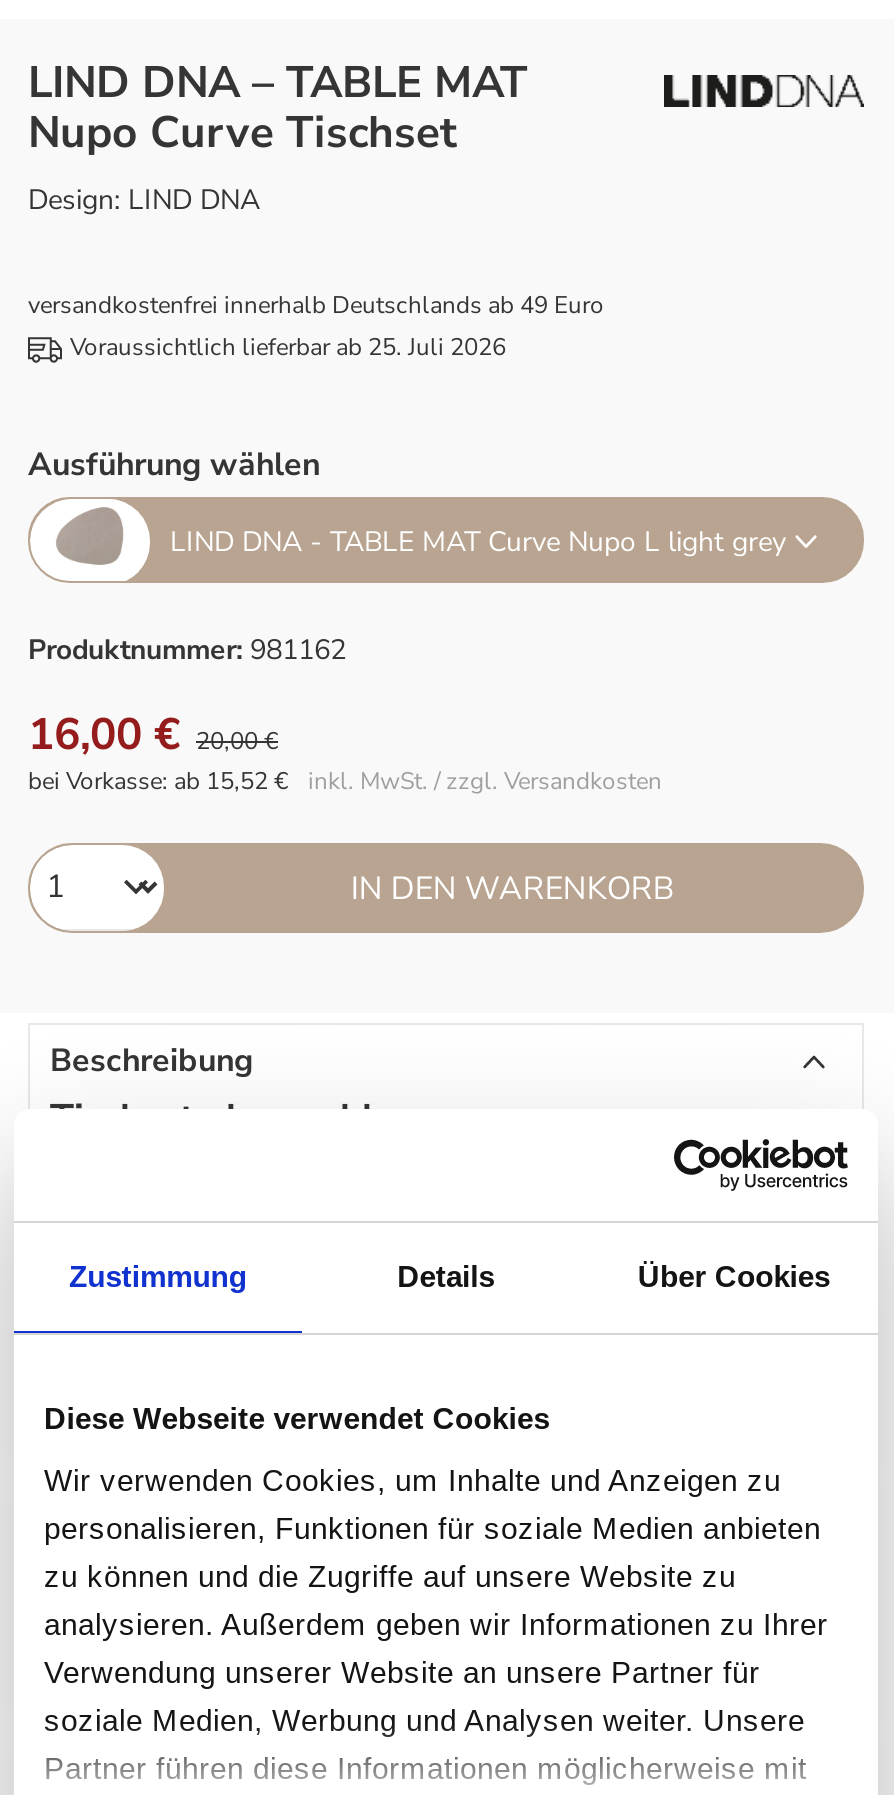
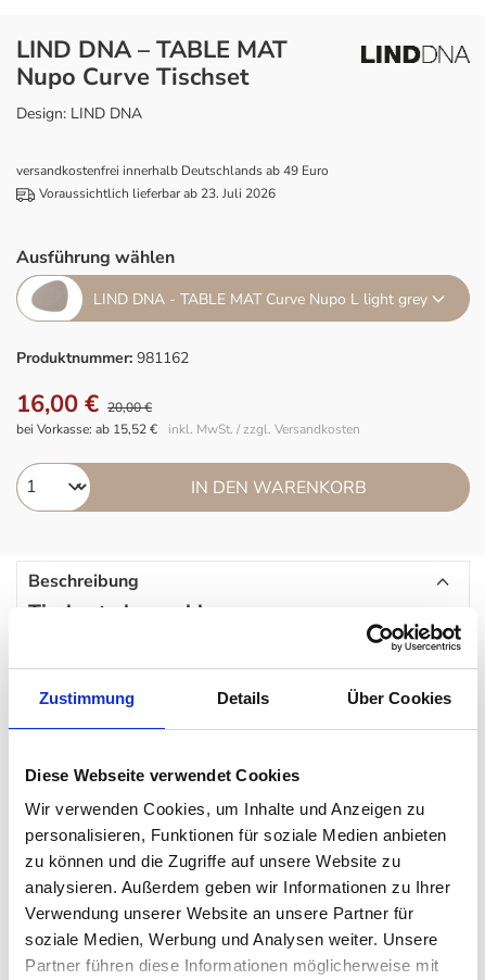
[70,331,506,363] Voraussichtlich lieferbar ab 25. Juli 2026 -> [39,185,276,202] Voraussichtlich lieferbar ab 23. Juli 2026

